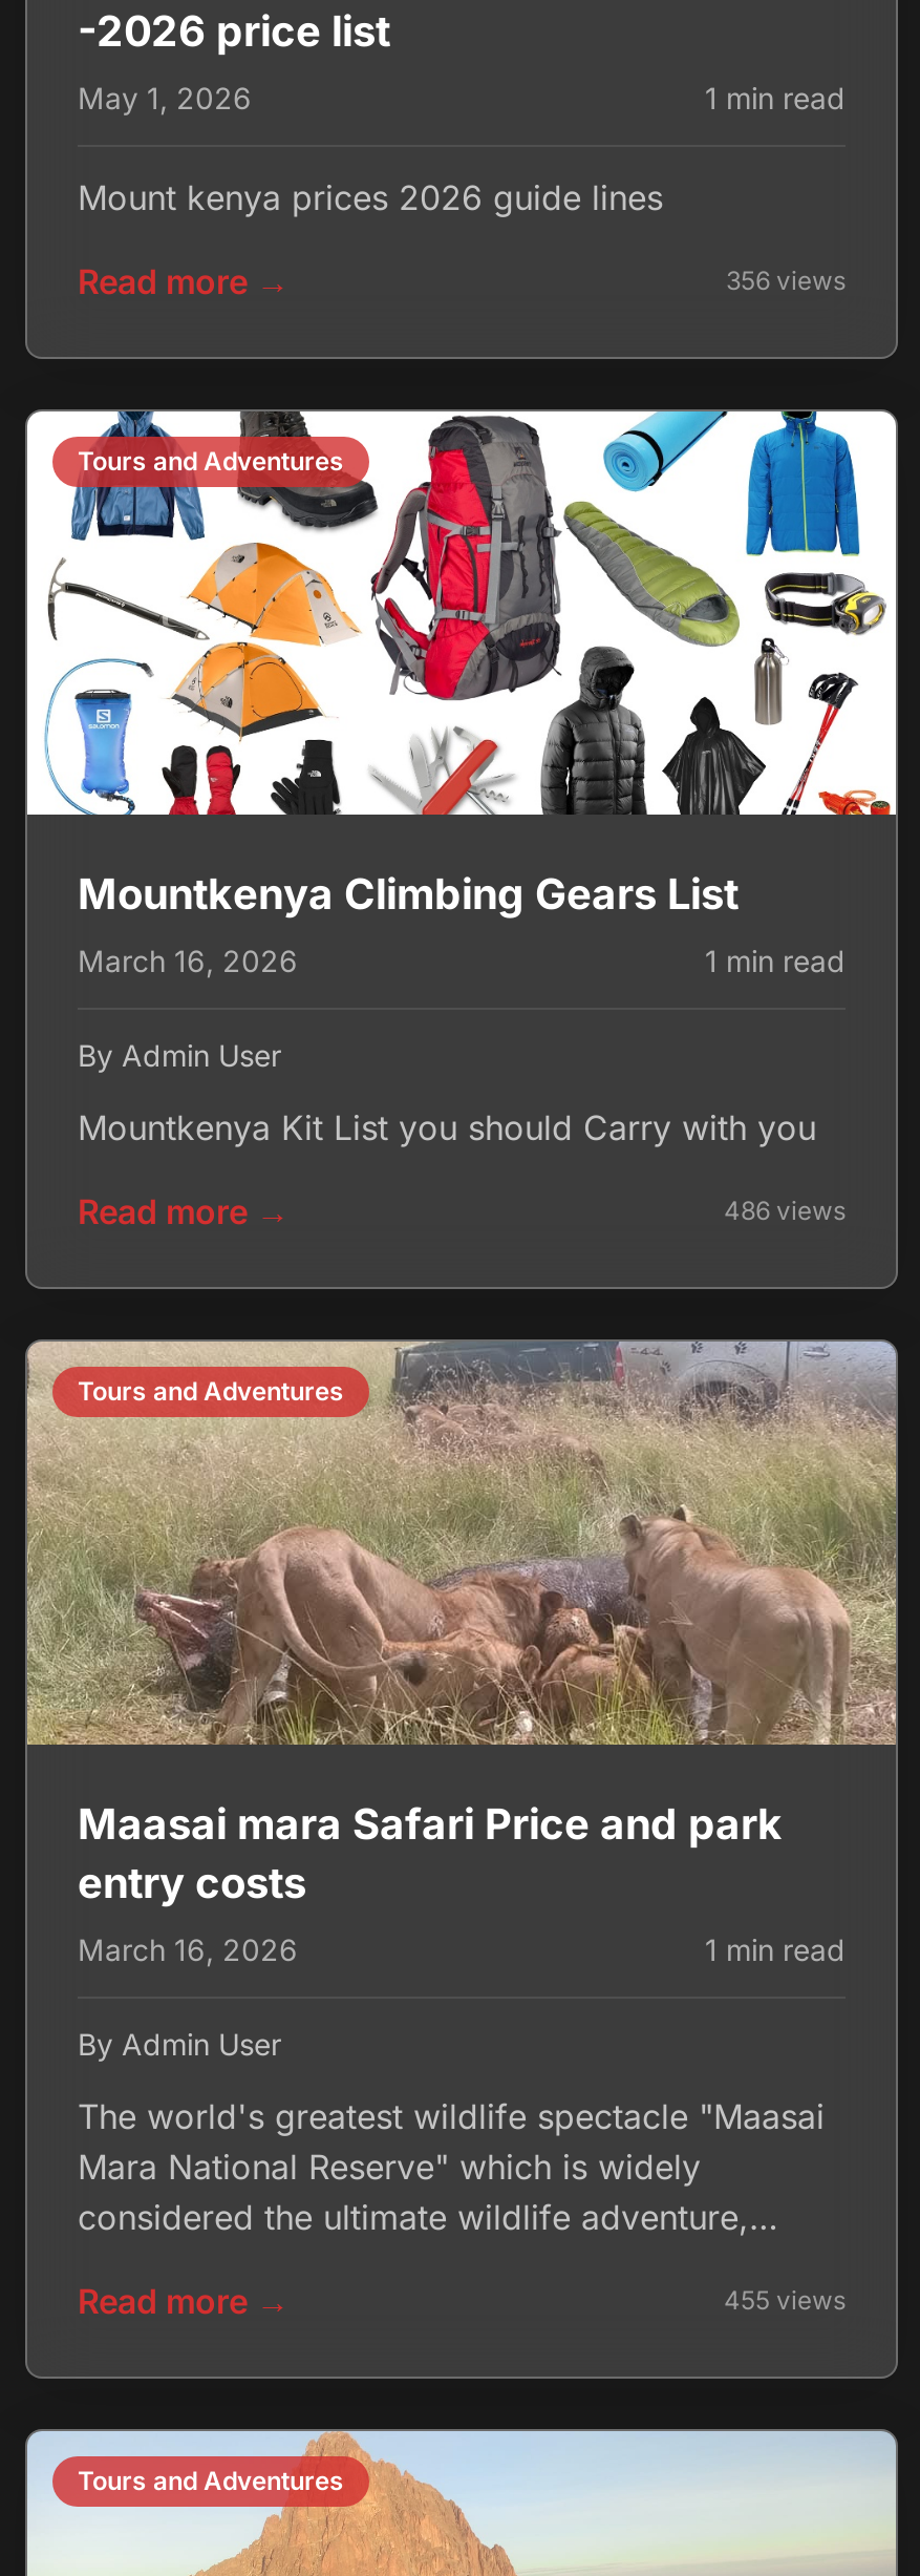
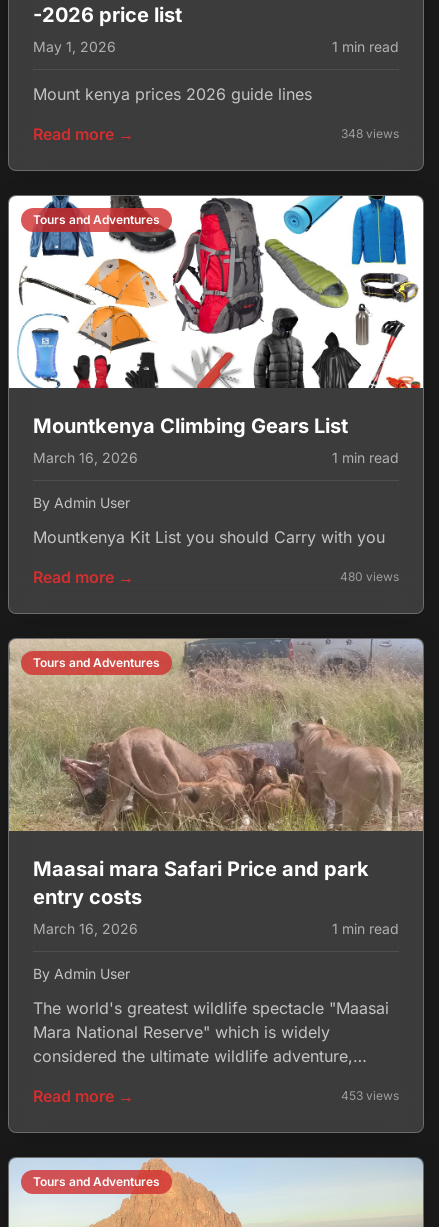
[726,265,846,296] 356 views -> [341,126,399,141] 348 views
[724,1195,846,1226] 486 views -> [340,569,399,584] 480 views
[724,2284,846,2316] 455 views -> [341,1088,399,1103] 453 views

